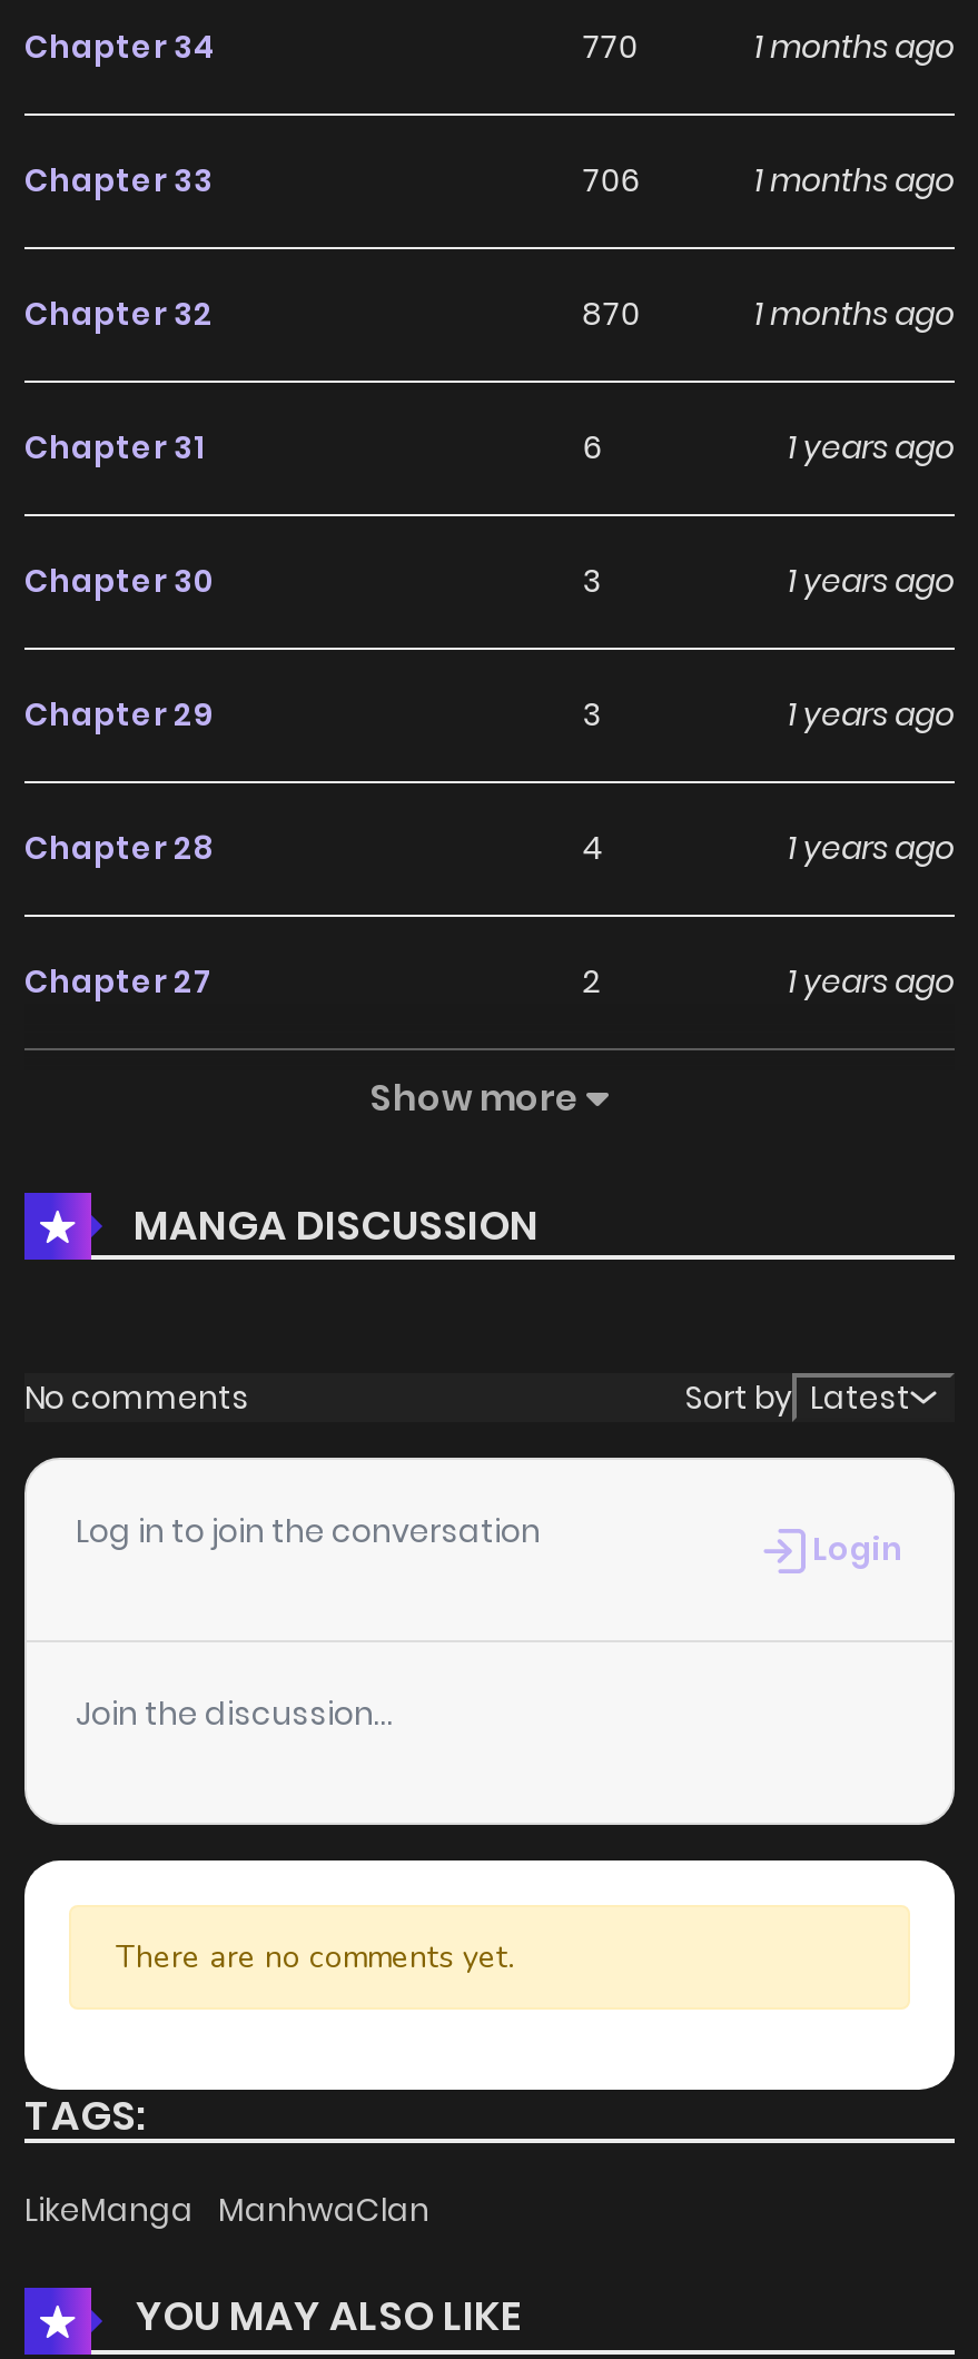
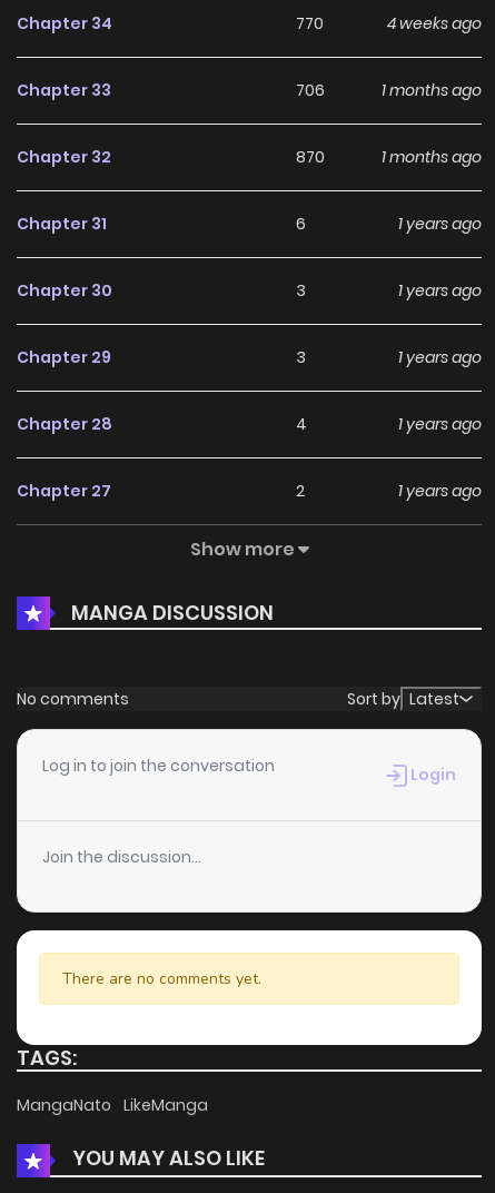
[754,25,955,70] 1 months ago -> [387,13,482,35] 4 weeks ago
[24,2188,429,2232] LikeManga ManhwaClan -> [17,1094,208,1116] MangaNato LikeManga

